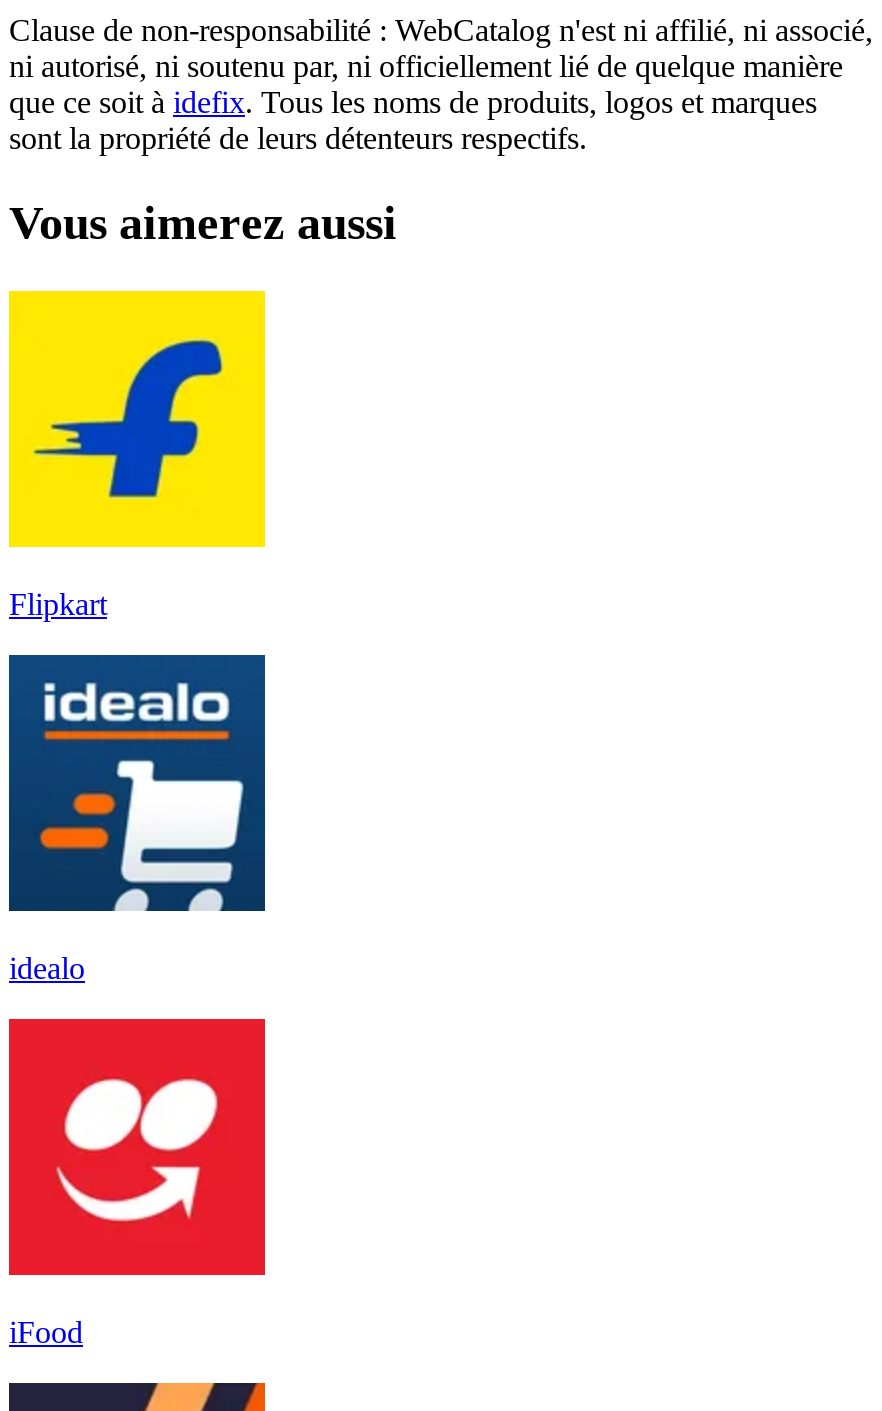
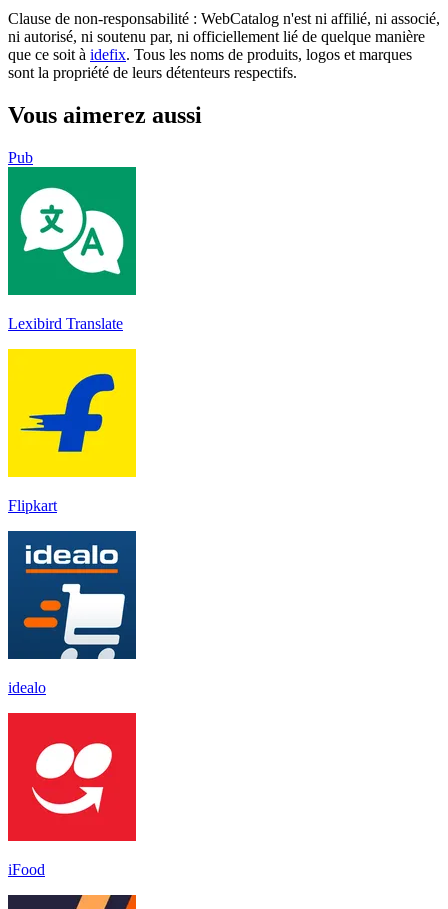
none -> [7,166,137,332] [image] | Lexibird Translate
none -> [8,149,33,166] Pub

